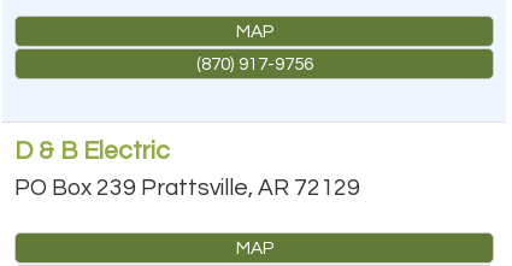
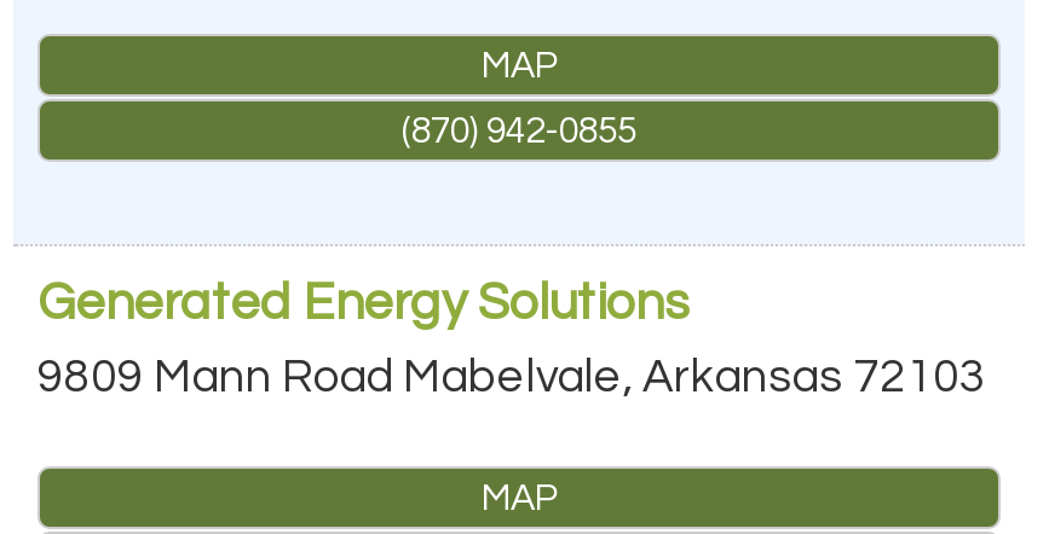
[196,55,313,74] (870) 917-9756 -> [402,110,636,149] (870) 942-0855
[14,138,170,163] D & B Electric -> [38,277,688,328] Generated Energy Solutions
[14,175,360,199] PO Box 239 Prattsville, AR 72129 -> [38,352,986,400] 9809 Mann Road Mabelvale, Arkansas 72103

